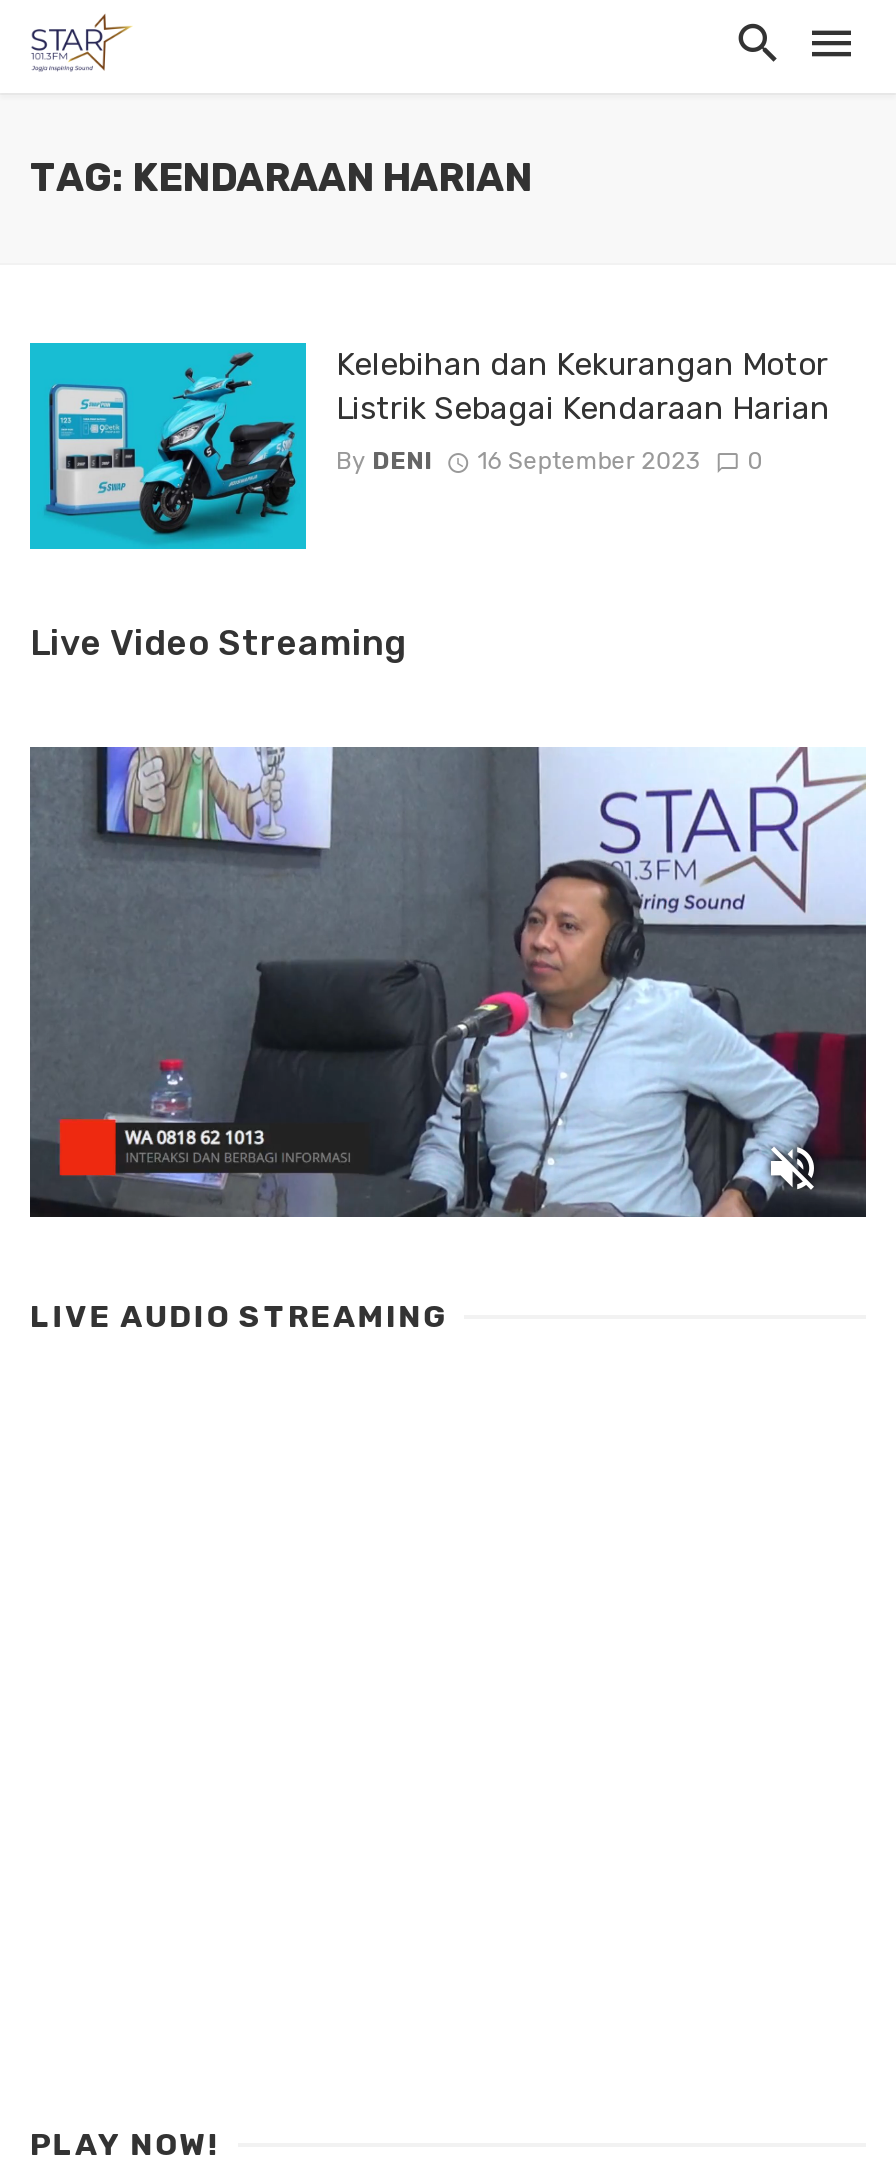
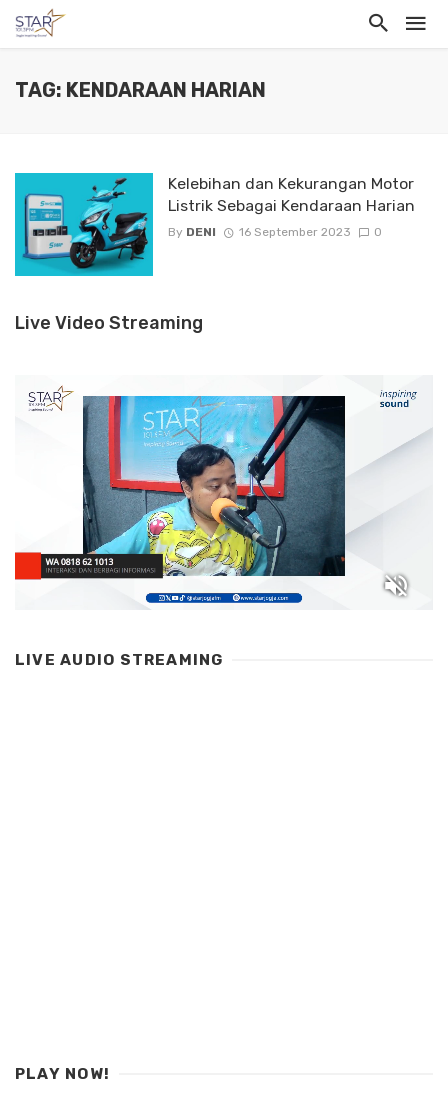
[28,745,868,1219] [image] -> [14,375,433,610] [image]

